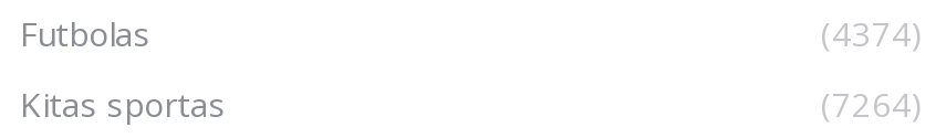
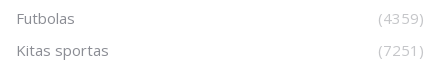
[821,10,923,55] (4374) -> [378,8,424,28] (4359)
[821,81,923,125] (7264) -> [378,40,424,60] (7251)

